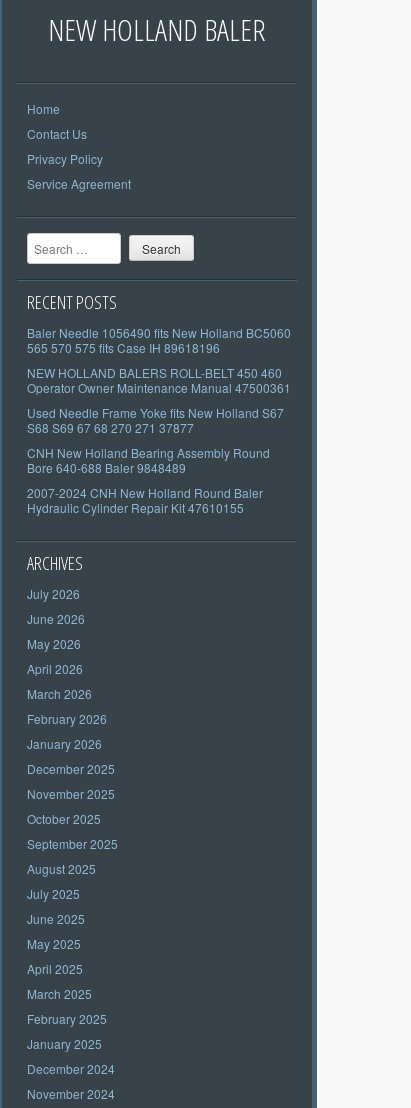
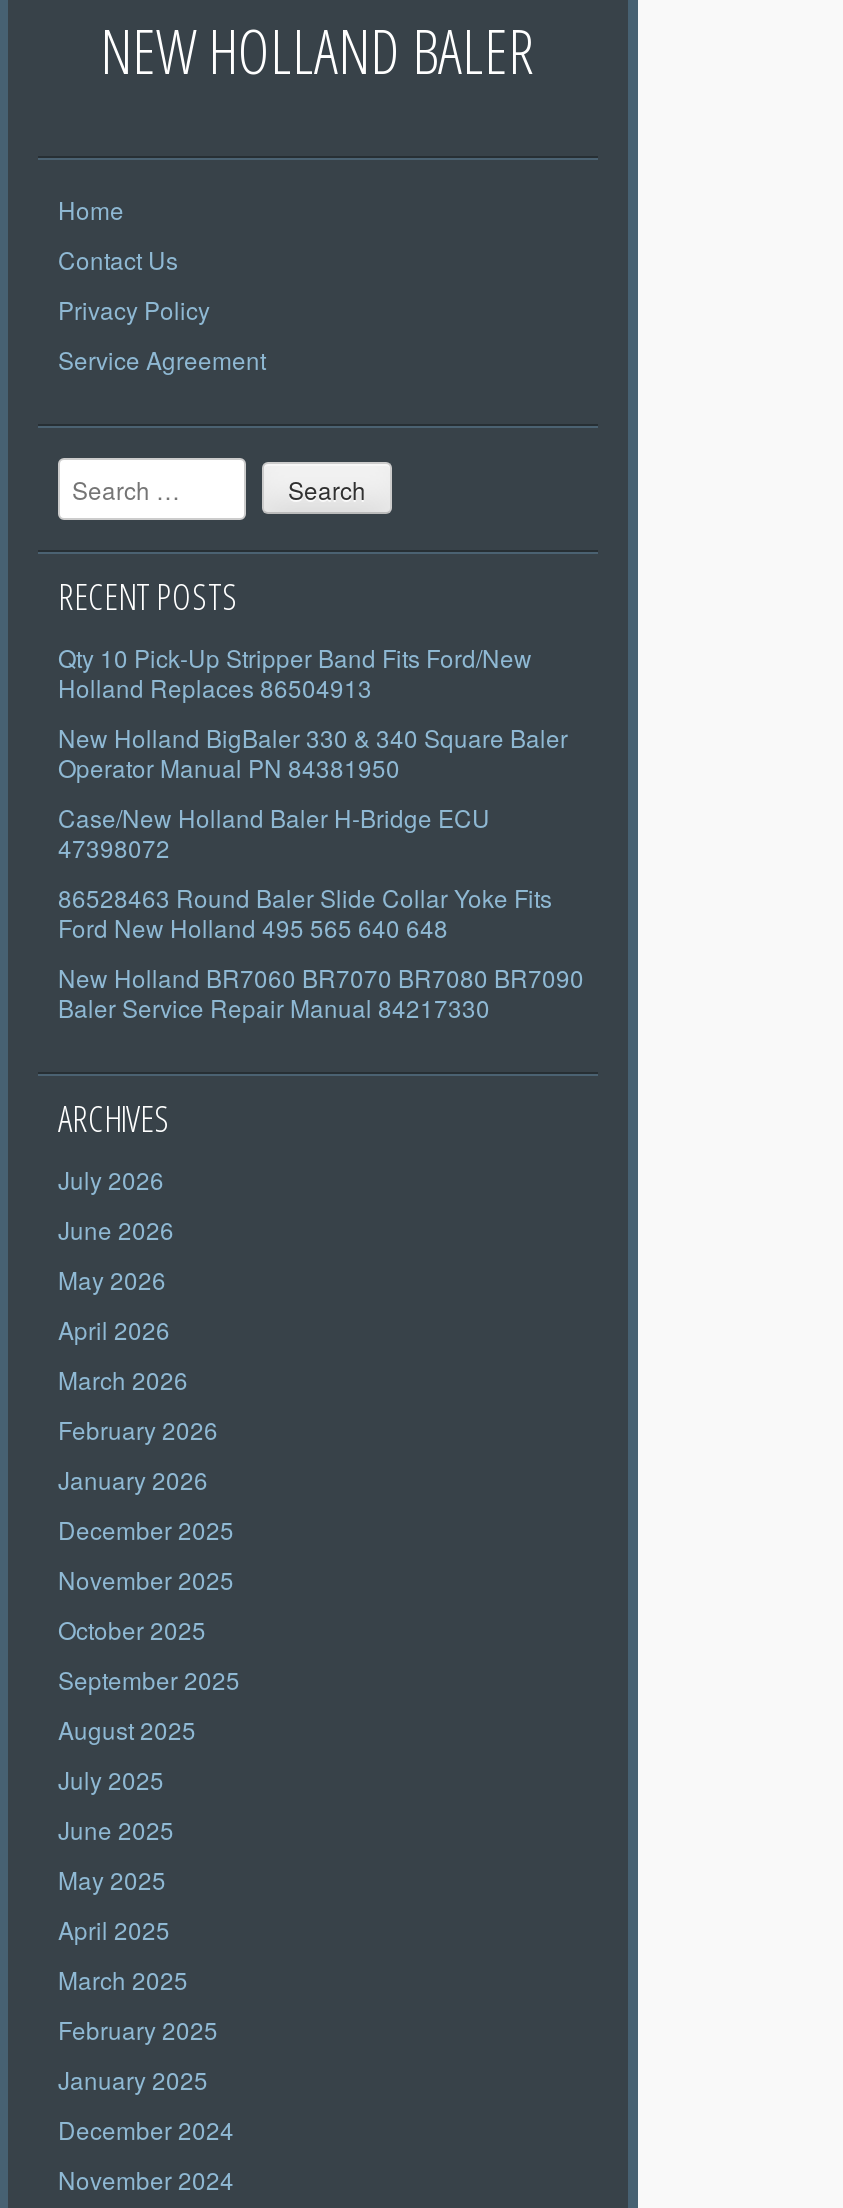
[27,324,291,356] Baler Needle 1056490 fits New Holland BC5060 | 565 570 575 fits Case IH 89618196 -> [58,640,532,704] Qty 10 Pick-Up Stripper Band Fits Ford/New | Holland Replaces 86504913
[27,364,291,396] NEW HOLLAND BALERS ROLL-BELT 450 460 | Operator Owner Maintenance Manual 47500361 -> [58,720,568,784] New Holland BigBaler 330 & 340 Square Baler | Operator Manual PN 84381950
[27,404,284,436] Used Needle Frame Yoke fits New Holland S67 | S68 S69 67 68 270 271 37877 -> [58,800,490,864] Case/New Holland Baler H-Bridge ECU | 47398072
[27,444,270,476] CNH New Holland Bearing Assembly Round | Bore 640-688 Baler 9848489 -> [58,880,552,944] 86528463 Round Baler Slide Collar Yoke Fits | Ford New Holland 495 565 640 648
[27,484,263,516] 2007-2024 CNH New Holland Round Baler | Hydraulic Cylinder Repair Kit 47610155 -> [58,960,584,1024] New Holland BR7060 BR7070 BR7080 BR7090 | Baler Service Repair Manual 84217330

